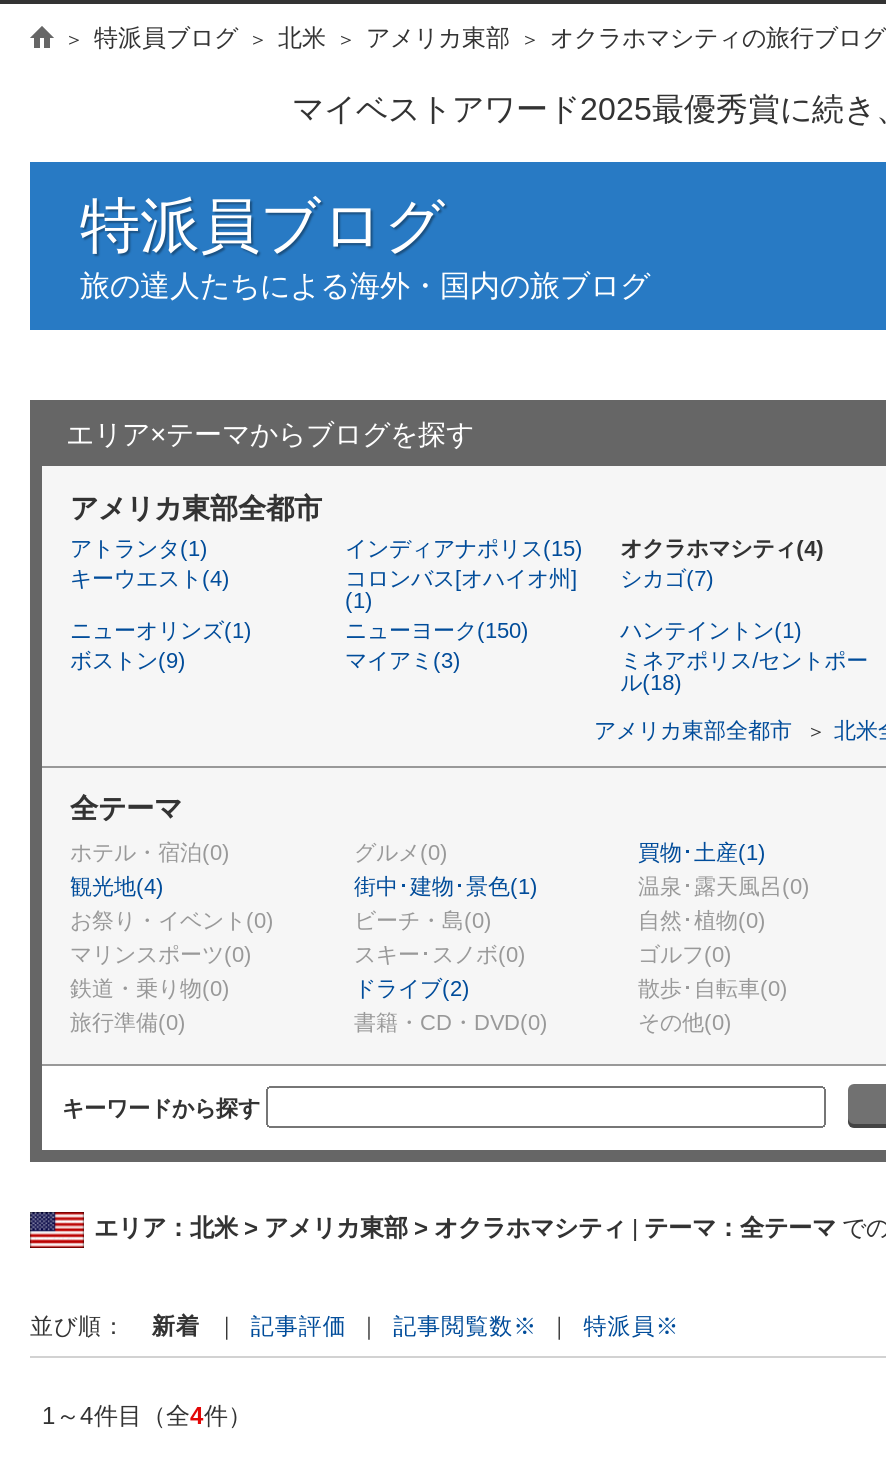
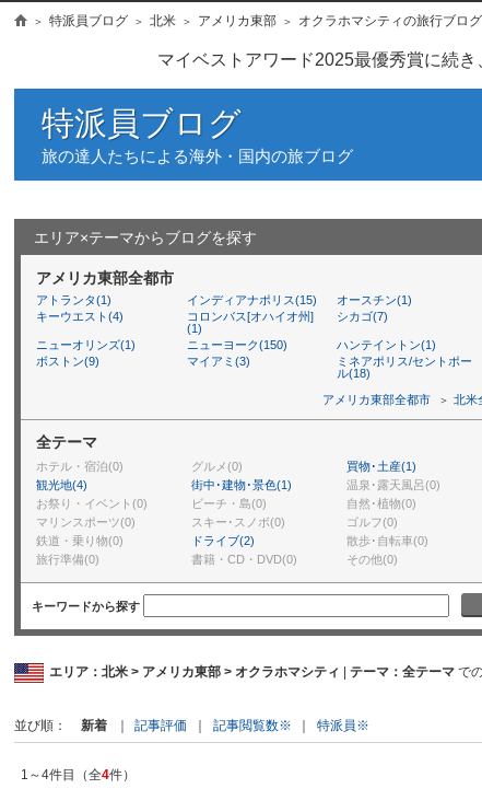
[620,536,824,560] オクラホマシティ(4) -> [337,293,412,306] オースチン(1)

